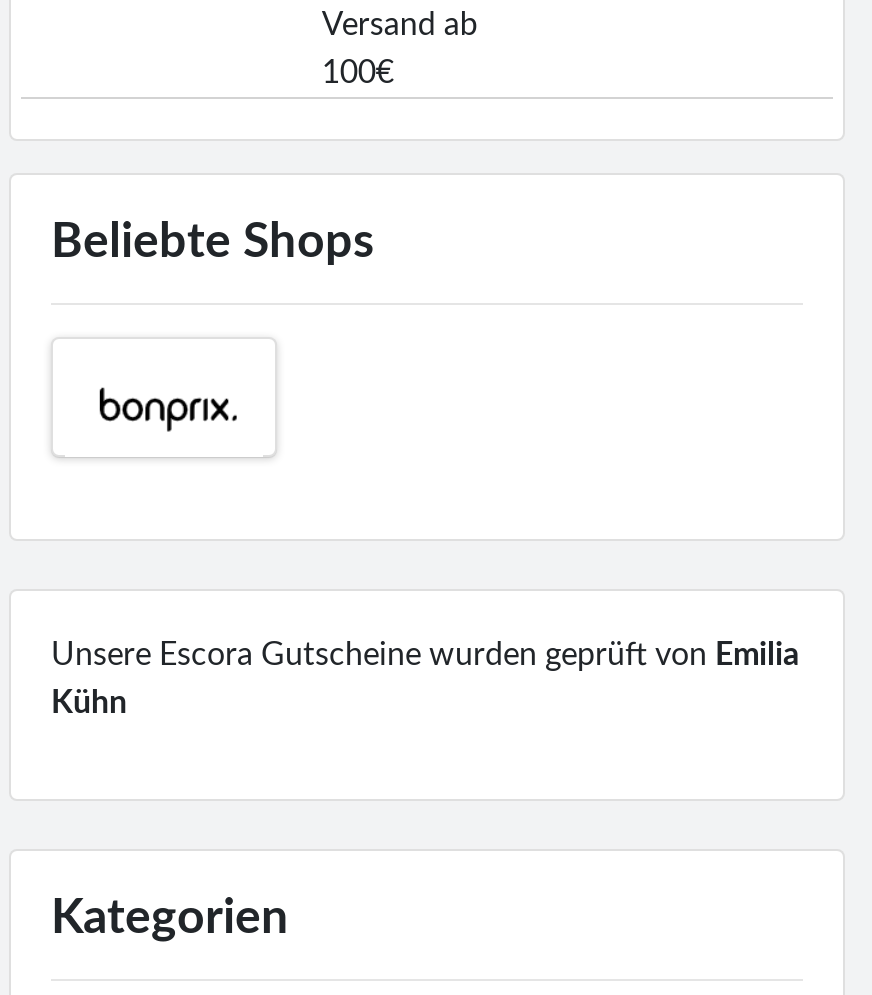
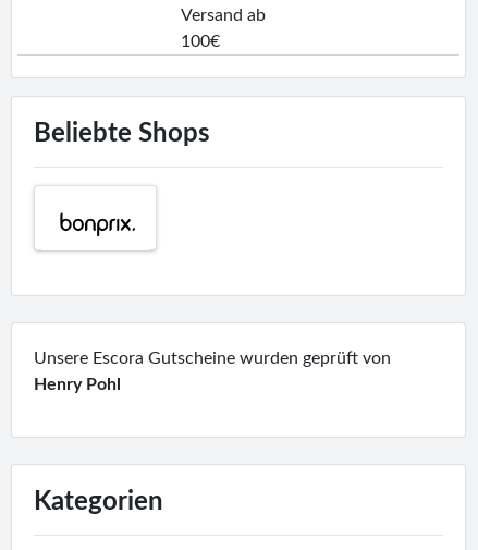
[51,639,799,671] Unsere Escora Gutscheine wurden geprüft von Emilia -> [34,350,391,367] Unsere Escora Gutscheine wurden geprüft von
[51,687,127,719] Kühn -> [34,376,121,393] Henry Pohl

